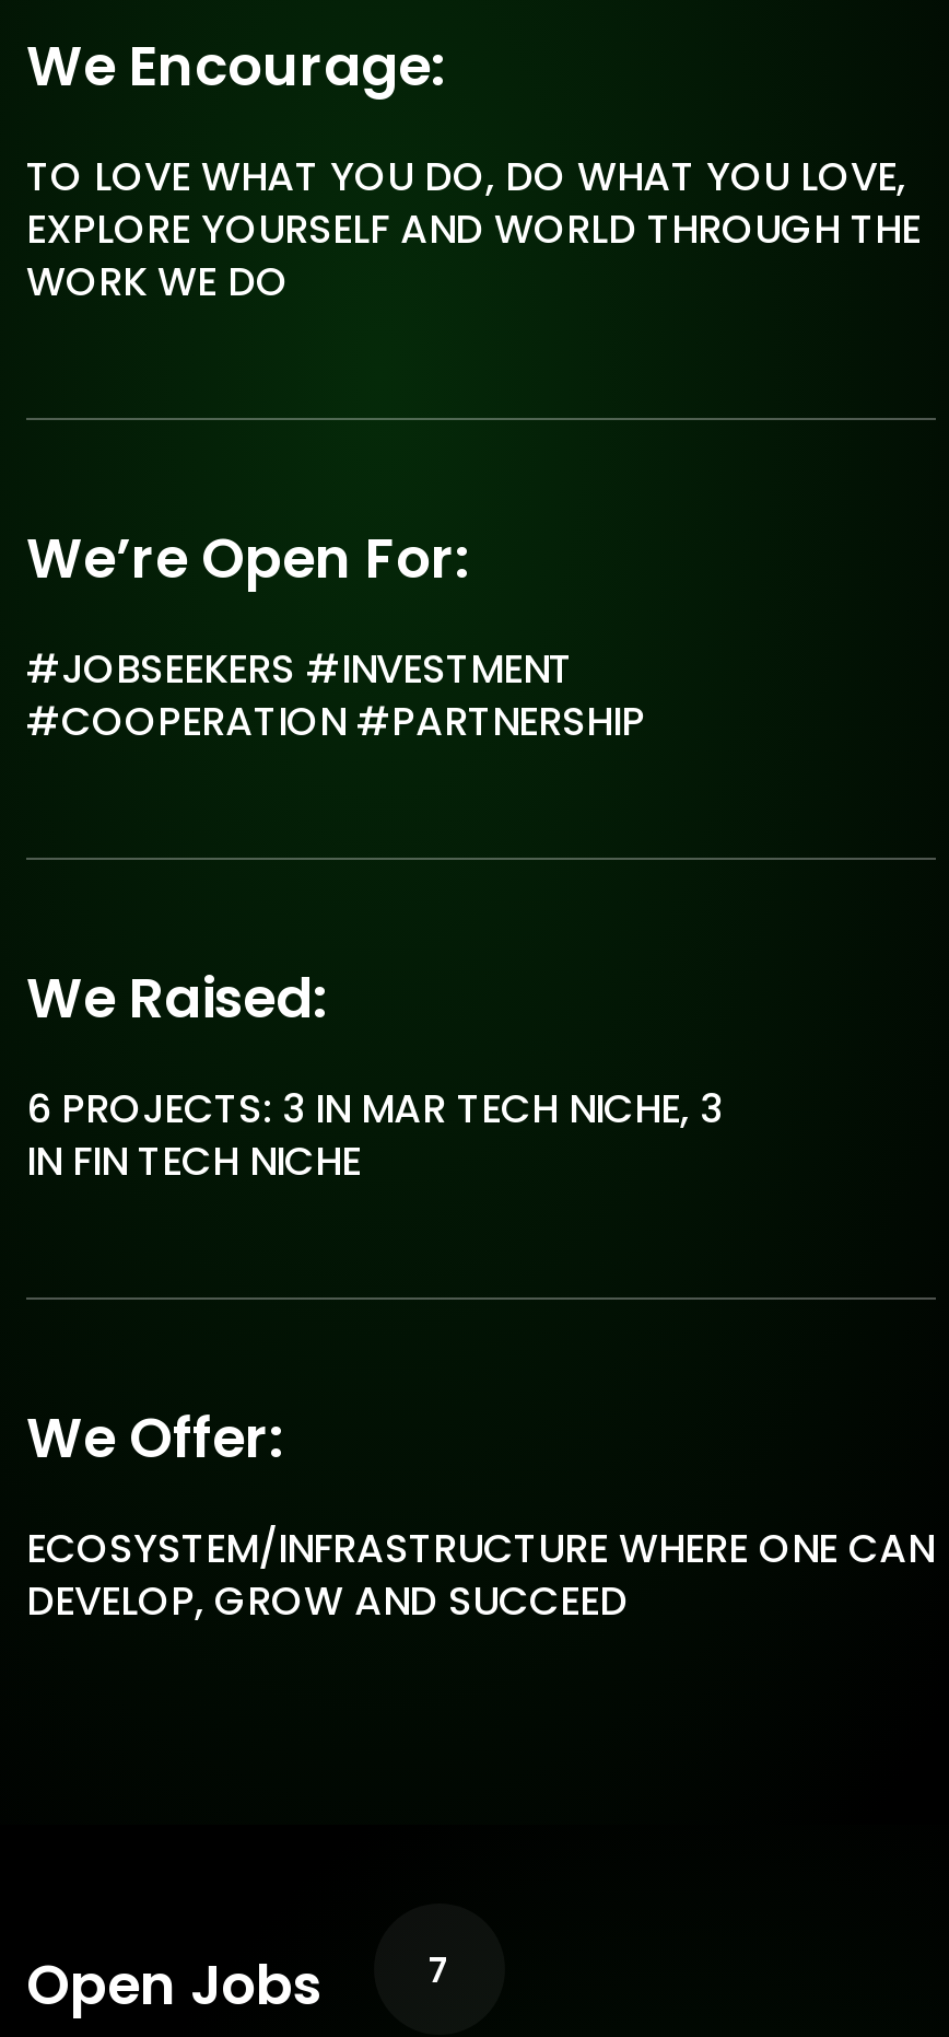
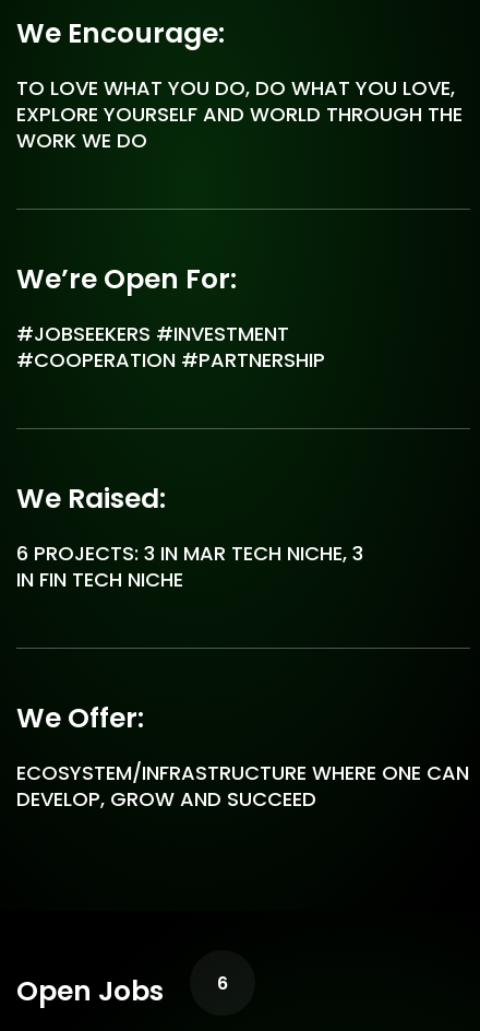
[429,1944,450,1995] 7 -> [217,970,228,996] 6

